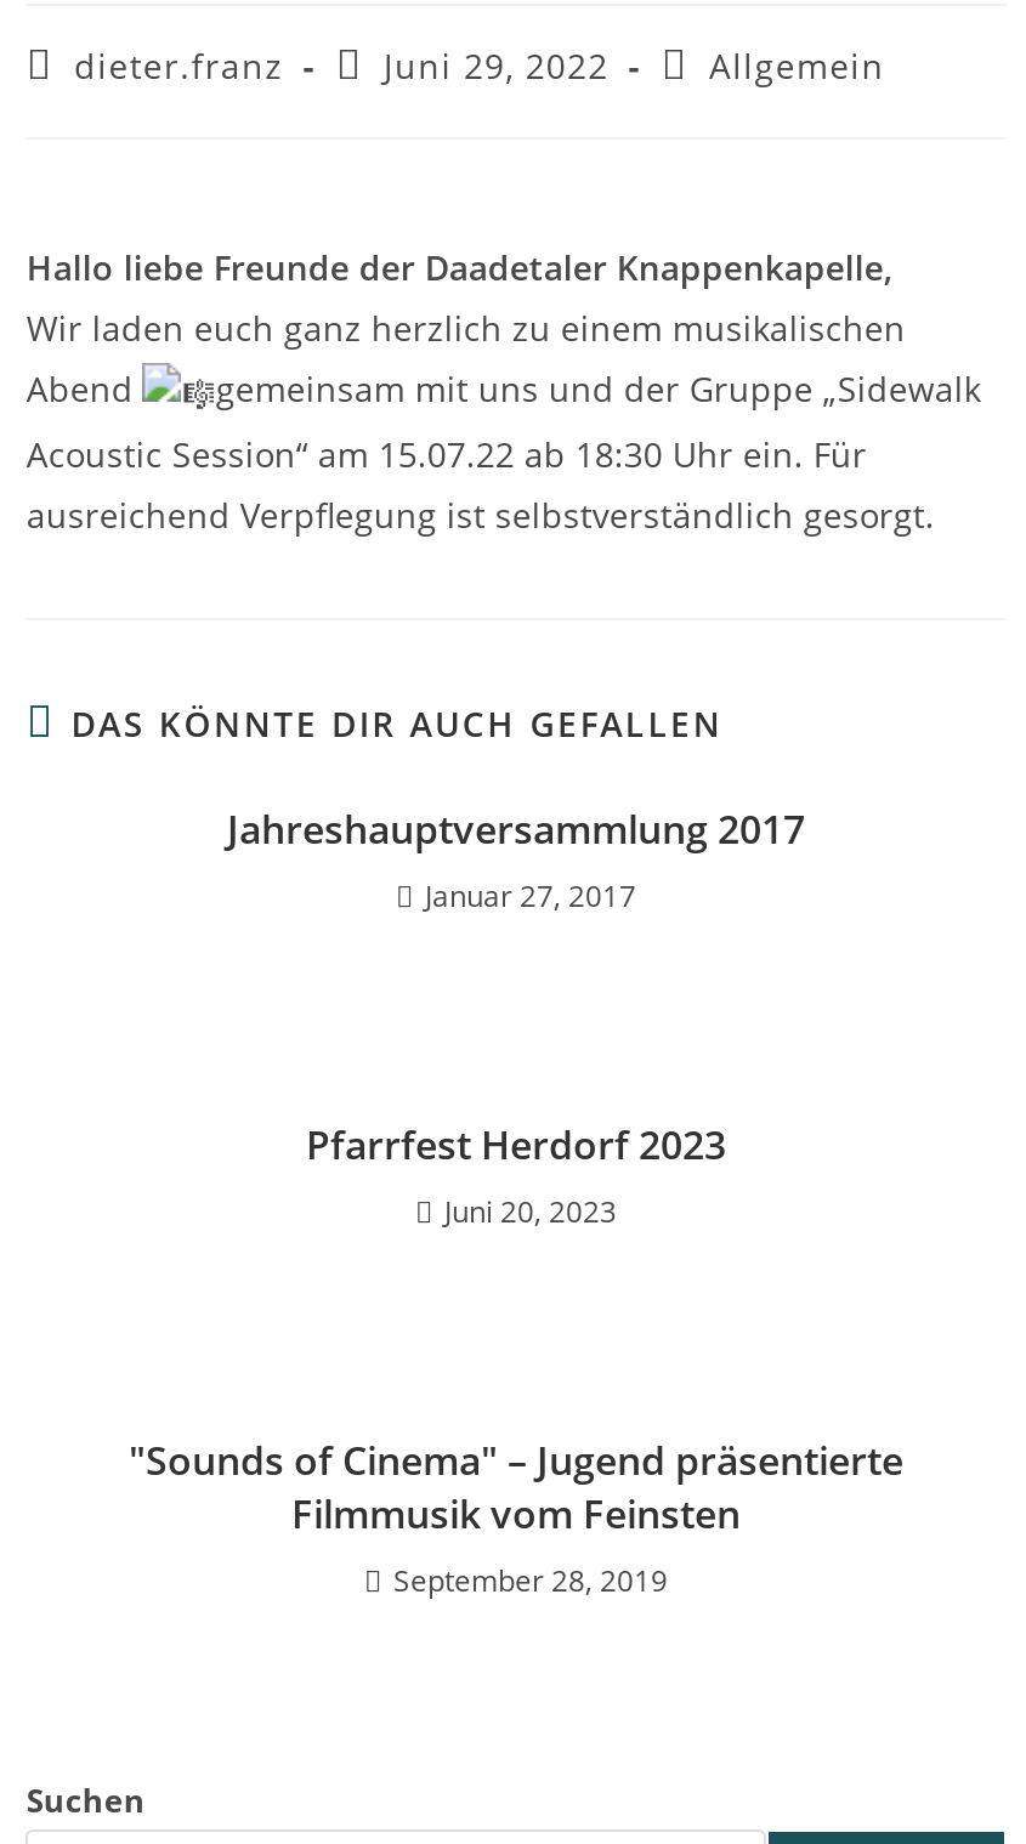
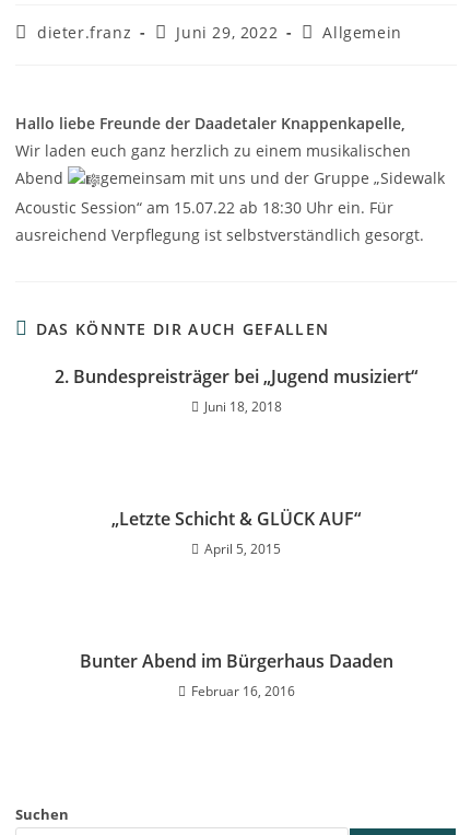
[227,802,805,916] Jahreshauptversammlung 2017 | Januar 27, 2017 -> [55,364,417,416] 2. Bundespreisträger bei „Jugend musiziert“ | Juni 18, 2018
[306,1118,726,1232] Pfarrfest Herdorf 2023 | Juni 20, 2023 -> [111,506,361,558] „Letzte Schicht & GLÜCK AUF“ | April 5, 2015
[129,1433,903,1601] "Sounds of Cinema" – Jugend präsentierte | Filmmusik vom Feinsten | September 28, 2019 -> [79,649,393,700] Bunter Abend im Bürgerhaus Daaden | Februar 16, 2016

